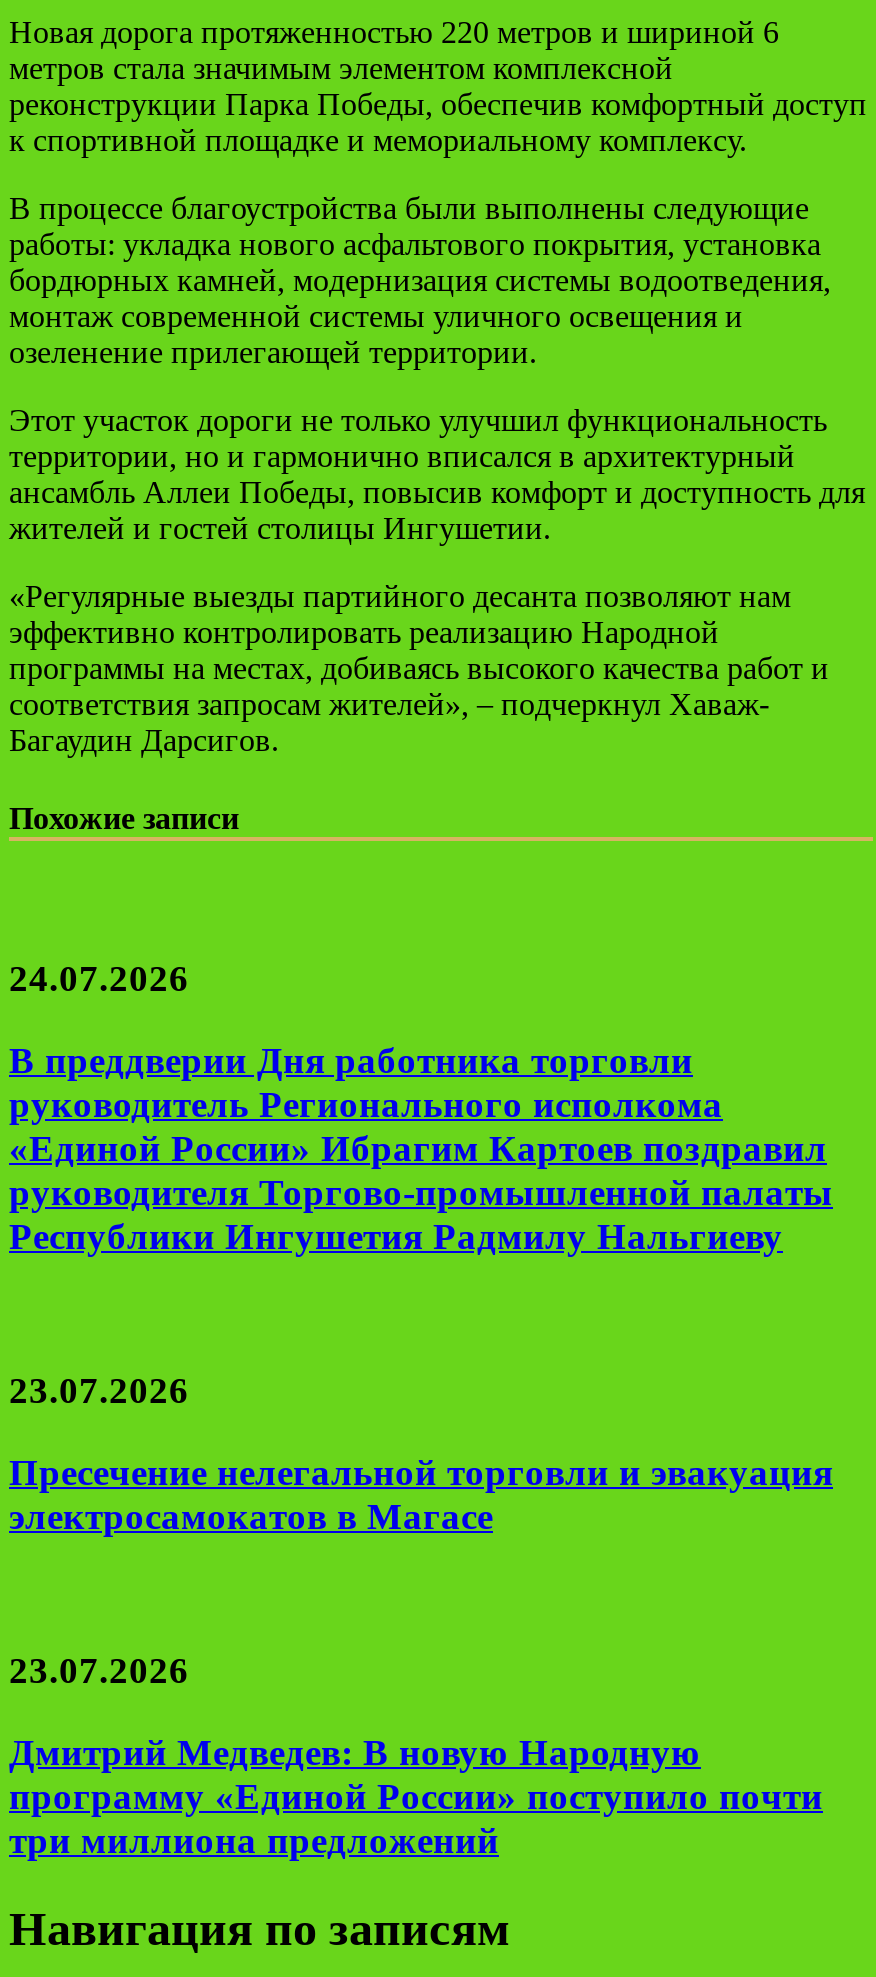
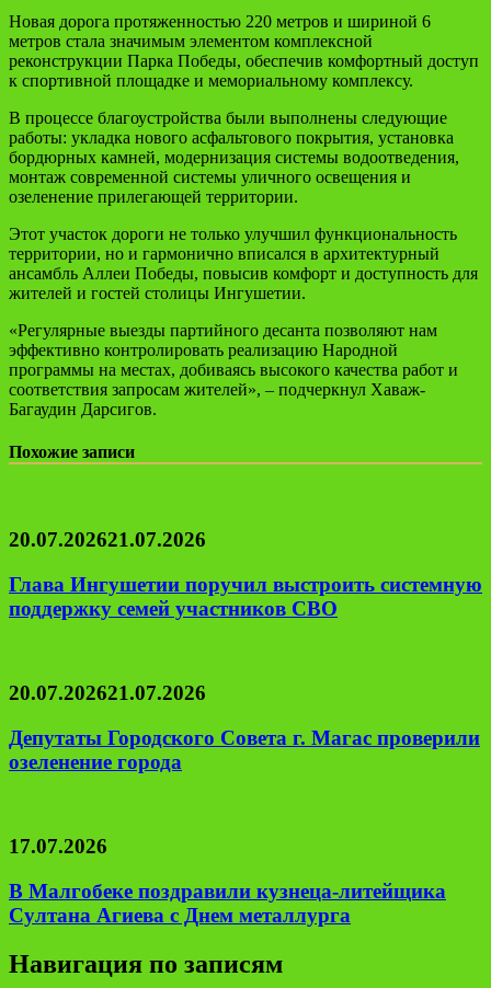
[9,957,189,999] 24.07.2026 -> [9,528,206,551] 20.07.202621.07.2026
[9,1039,833,1257] В преддверии Дня работника торговли | руководитель Регионального исполкома | «Единой России» Ибрагим Картоев поздравил | руководителя Торгово-промышленной палаты | Республики Ингушетия Радмилу Нальгиеву -> [9,573,482,620] Глава Ингушетии поручил выстроить системную | поддержку семей участников СВО
[9,1369,189,1411] 23.07.2026 -> [9,682,206,705] 20.07.202621.07.2026
[9,1451,833,1537] Пресечение нелегальной торговли и эвакуация | электросамокатов в Магасе -> [9,726,480,773] Депутаты Городского Совета г. Магас проверили | озеленение города
[9,1650,189,1692] 23.07.2026 -> [9,835,107,858] 17.07.2026
[9,1731,823,1861] Дмитрий Медведев: В новую Народную | программу «Единой России» поступило почти | три миллиона предложений -> [9,880,446,927] В Малгобеке поздравили кузнеца-литейщика | Султана Агиева с Днем металлурга

